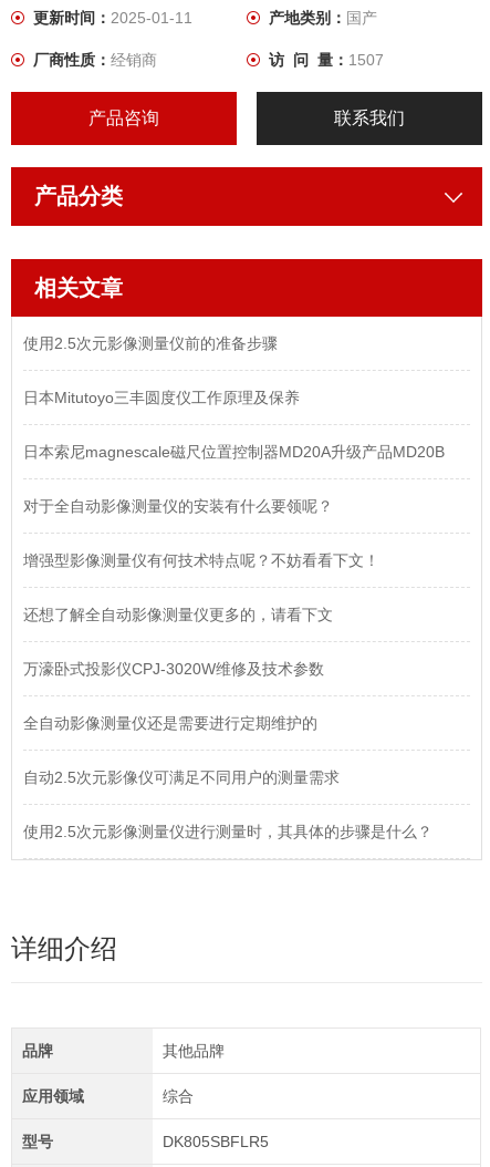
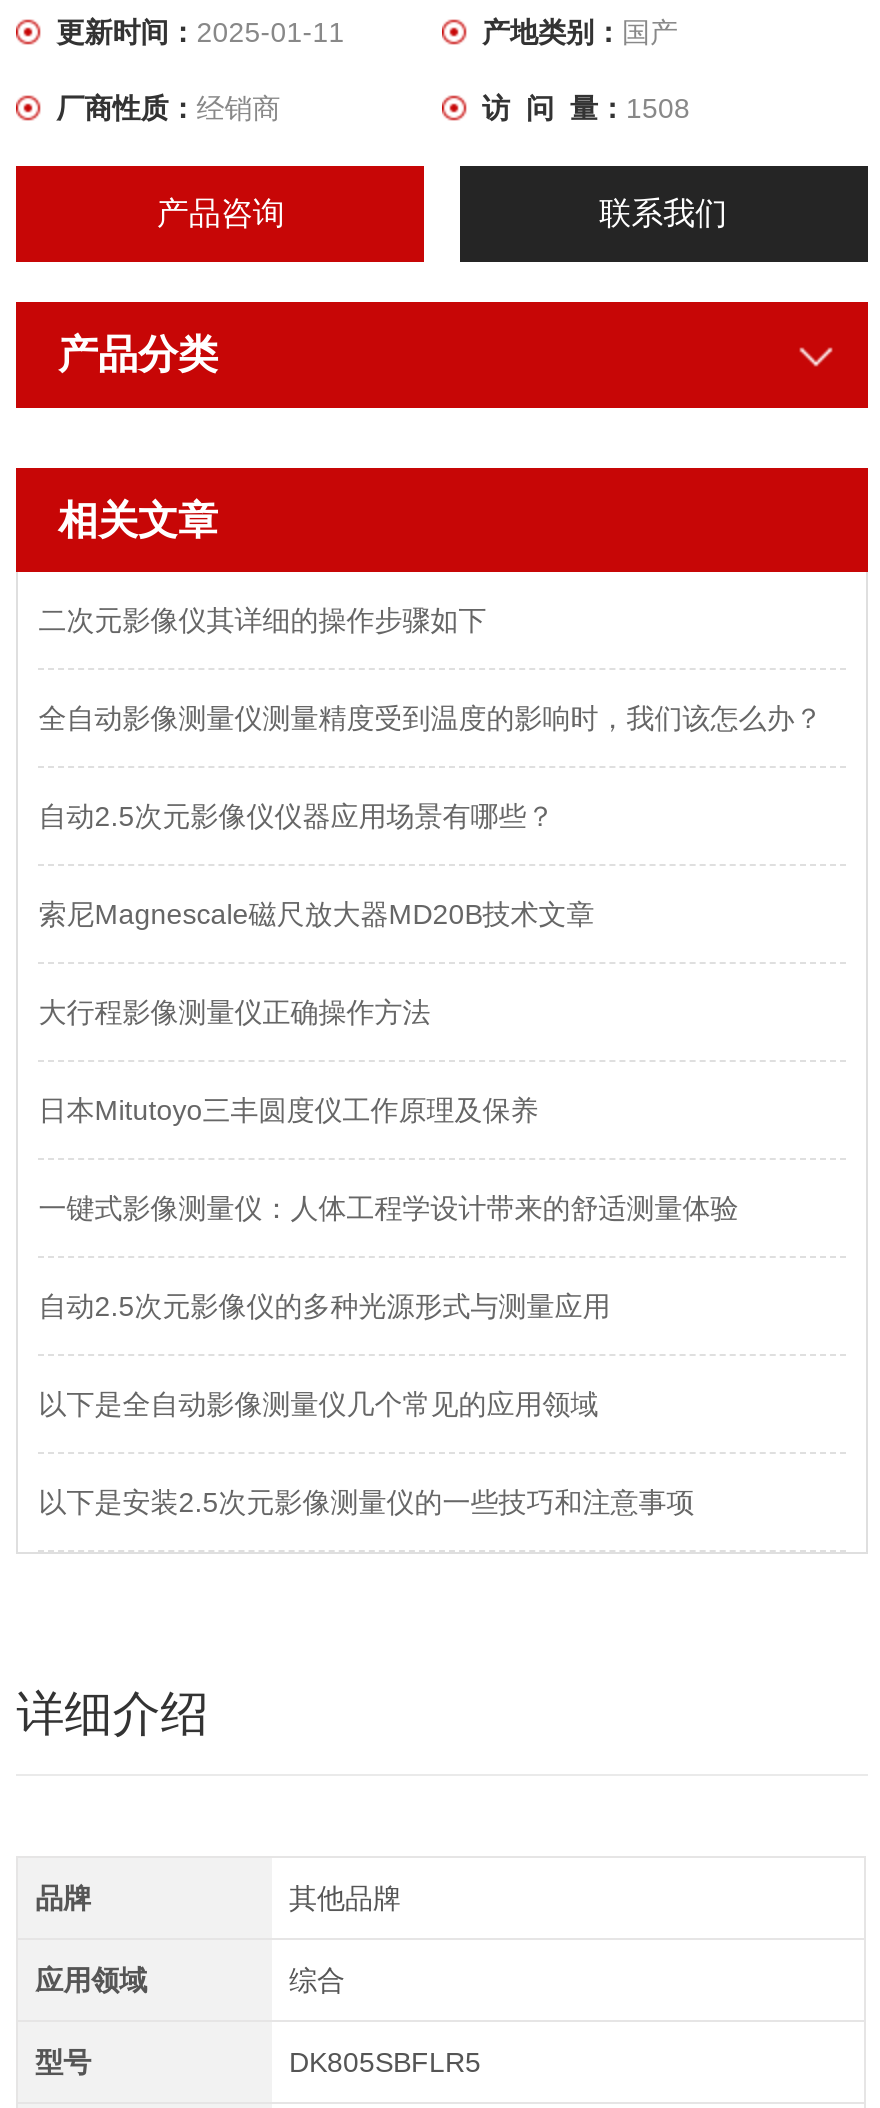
[269,51,384,69] 访 问 量：1507 -> [482,93,690,125] 访 问 量：1508
[23,335,278,352] 使用2.5次元影像测量仪前的准备步骤 -> [38,605,822,1029] 二次元影像仪其详细的操作步骤如下 | 全自动影像测量仪测量精度受到温度的影响时，我们该怎么办？ | 自动2.5次元影像仪仪器应用场景有哪些？ | 索尼Magnescale磁尺放大器MD20B技术文章 | 大行程影像测量仪正确操作方法
moved [23,389,300,407] -> [38,1095,538,1127]: 日本Mitutoyo三丰圆度仪工作原理及保养
[23,443,445,841] 日本索尼magnescale磁尺位置控制器MD20A升级产品MD20B | 对于全自动影像测量仪的安装有什么要领呢？ | 增强型影像测量仪有何技术特点呢？不妨看看下文！ | 还想了解全自动影像测量仪更多的，请看下文 | 万濠卧式投影仪CPJ-3020W维修及技术参数 | 全自动影像测量仪还是需要进行定期维护的 | 自动2.5次元影像仪可满足不同用户的测量需求 | 使用2.5次元影像测量仪进行测量时，其具体的步骤是什么？ -> [38,1193,738,1519] 一键式影像测量仪：人体工程学设计带来的舒适测量体验 | 自动2.5次元影像仪的多种光源形式与测量应用 | 以下是全自动影像测量仪几个常见的应用领域 | 以下是安装2.5次元影像测量仪的一些技巧和注意事项

